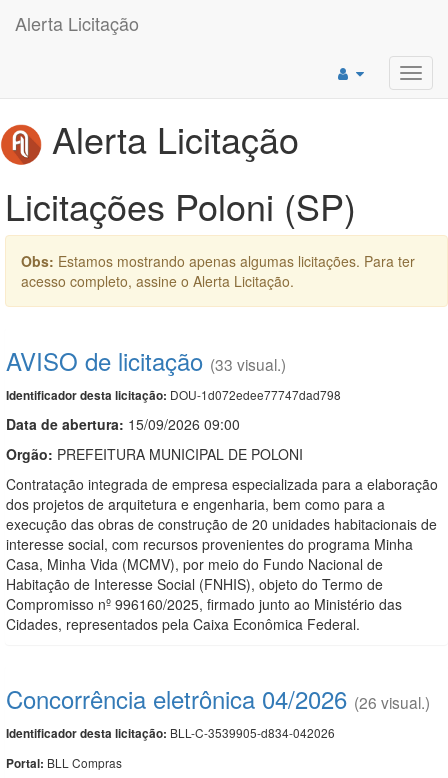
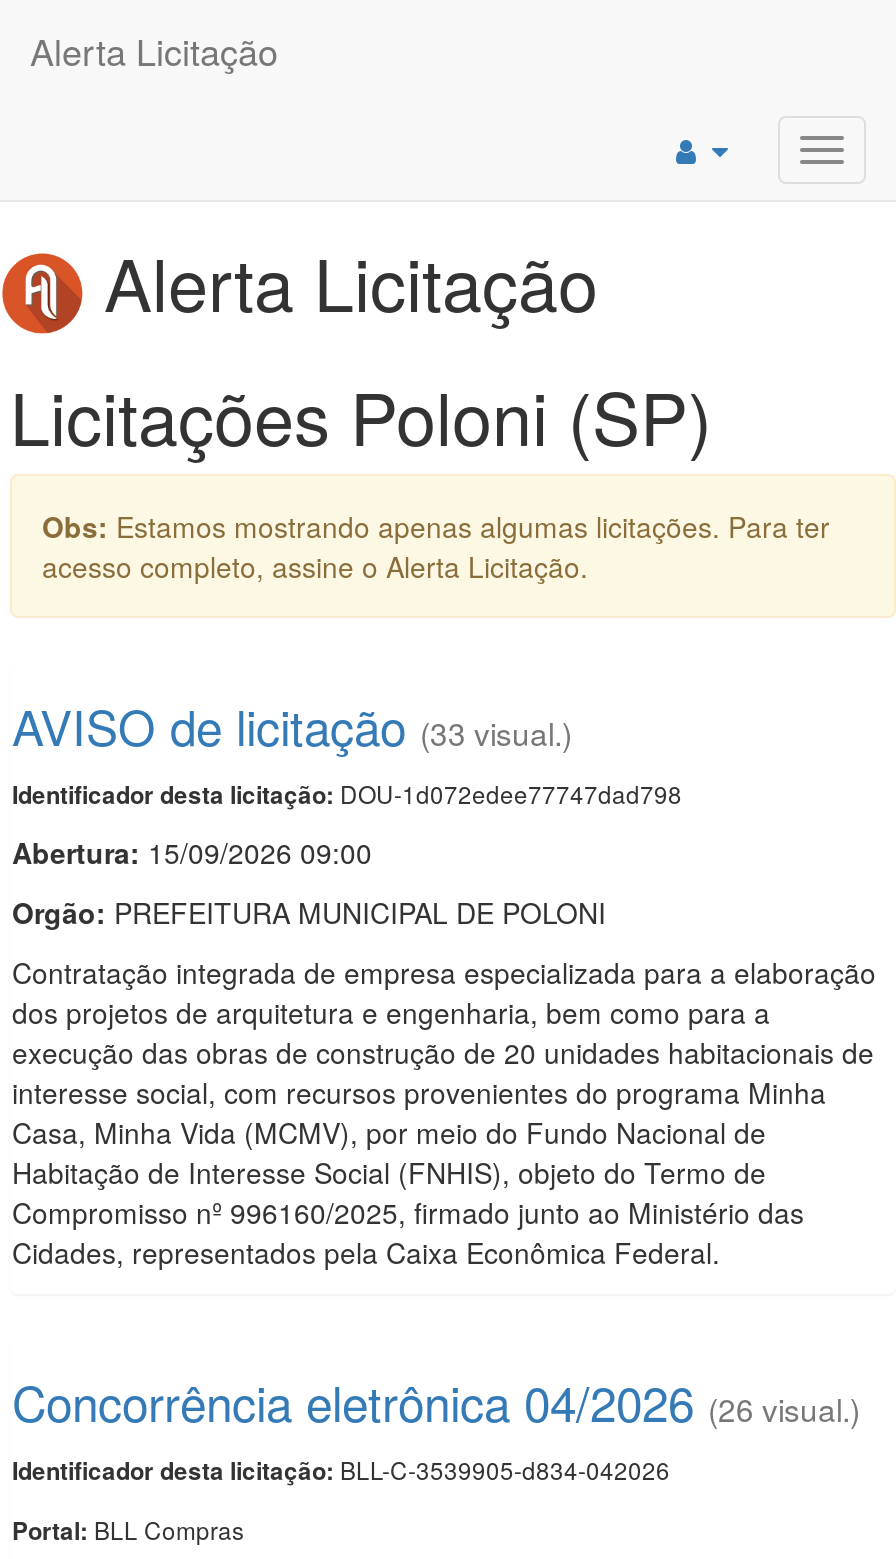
[6,414,240,434] Data de abertura: 15/09/2026 09:00 -> [12,831,372,871] Abertura: 15/09/2026 09:00

